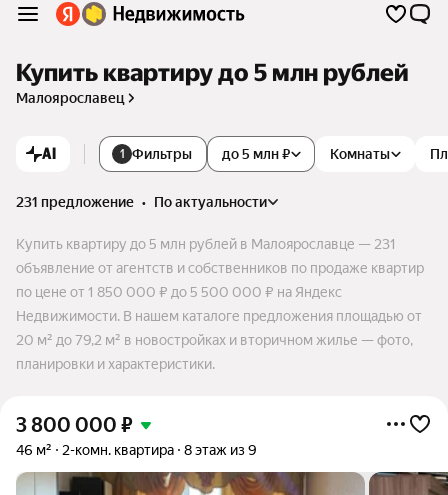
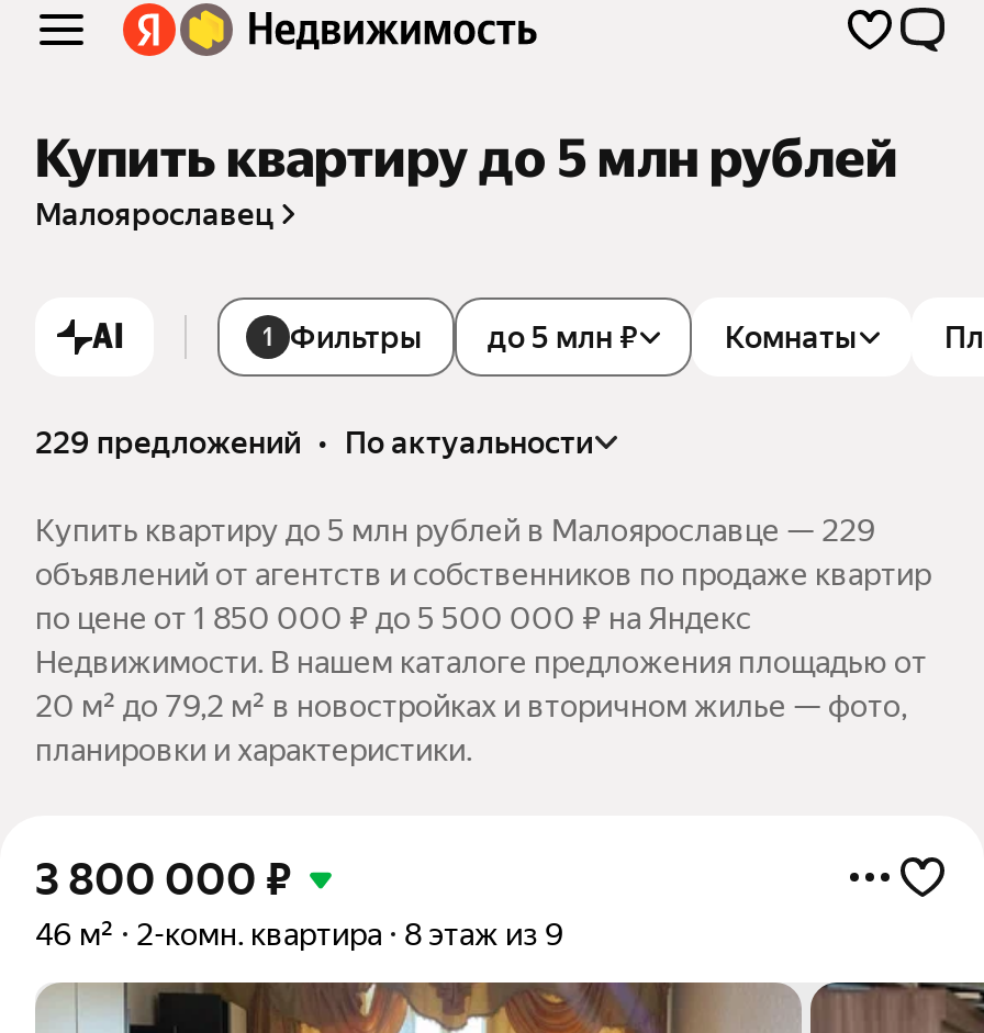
[16,194,267,210] 231 предложение • по актуальности -> [35,424,593,460] 229 предложений • по актуальности
[16,236,396,252] Купить квартиру до 5 млн рублей в Малоярославце — 231 -> [35,512,876,547] Купить квартиру до 5 млн рублей в Малоярославце — 229
[16,260,424,276] объявление от агентств и собственников по продаже квартир -> [35,556,931,591] объявлений от агентств и собственников по продаже квартир

